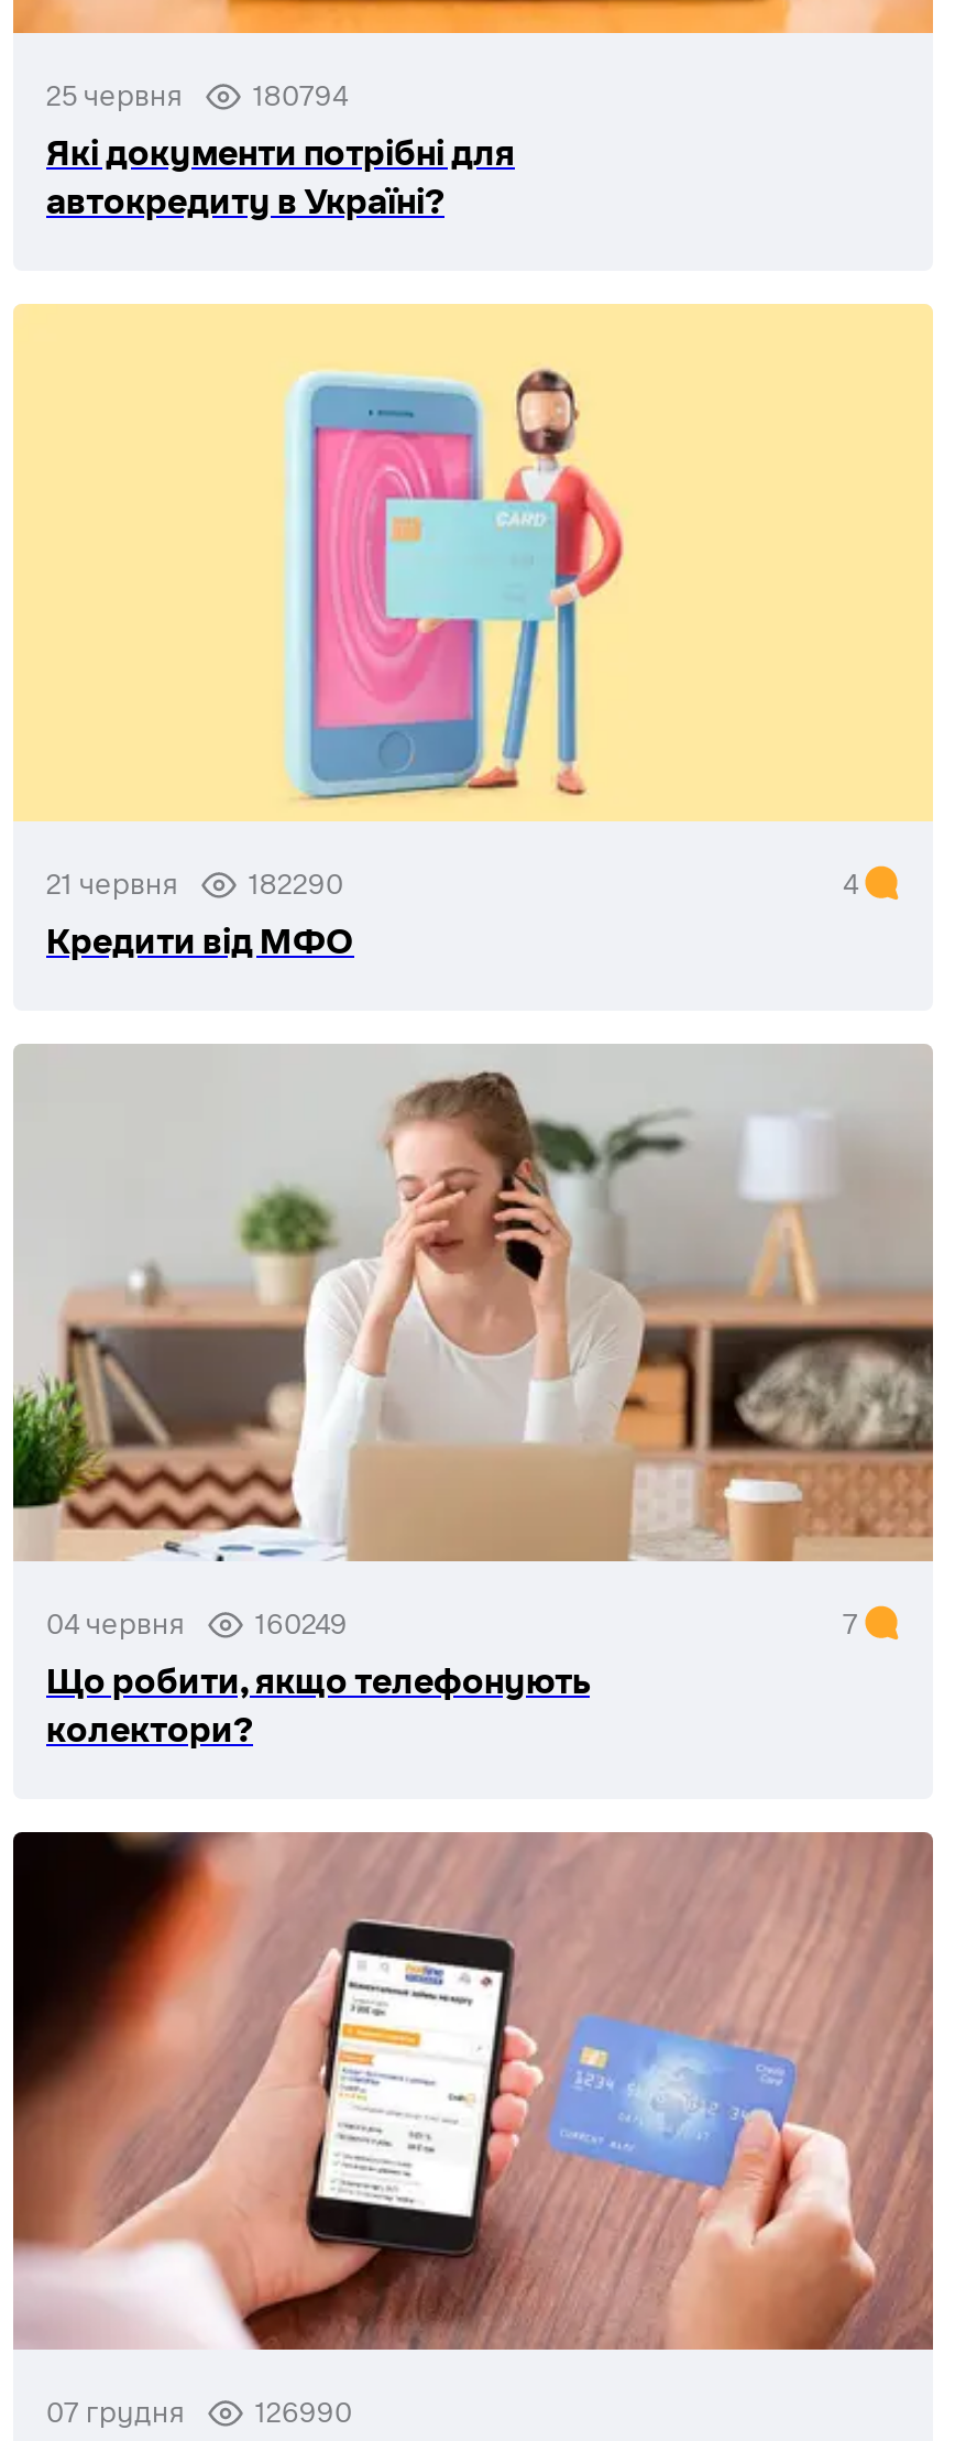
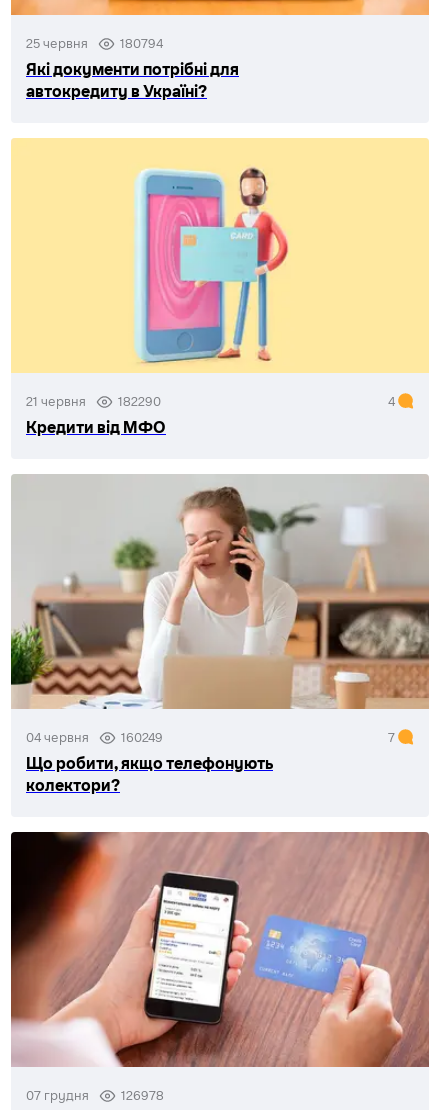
[46,2396,352,2431] 07 грудня 126990 -> [26,1088,164,1104] 07 грудня 126978

